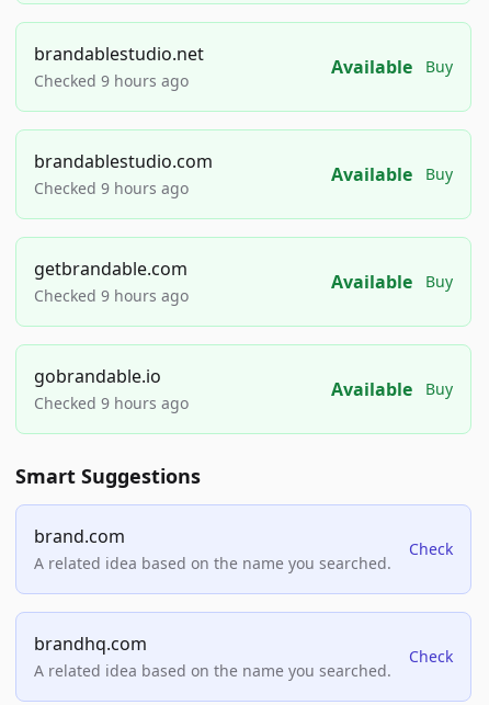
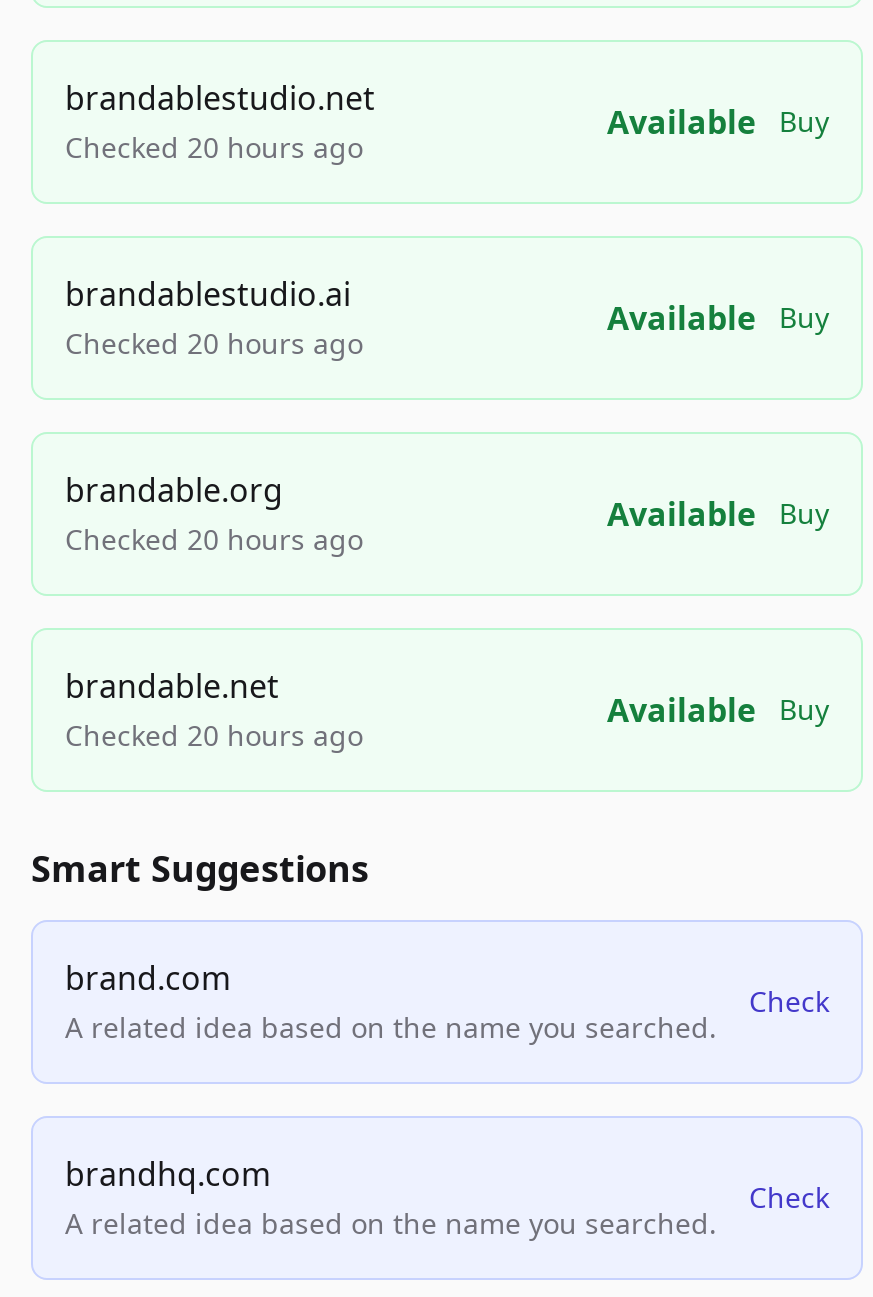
[34,70,189,91] Checked 9 hours ago -> [65,128,363,166] Checked 20 hours ago
[34,149,213,198] brandablestudio.com | Checked 9 hours ago -> [65,272,363,362] brandablestudio.ai | Checked 20 hours ago
[34,257,189,306] getbrandable.com | Checked 9 hours ago -> [65,468,363,558] brandable.org | Checked 20 hours ago
[34,364,189,413] gobrandable.io | Checked 9 hours ago -> [65,664,363,754] brandable.net | Checked 20 hours ago

